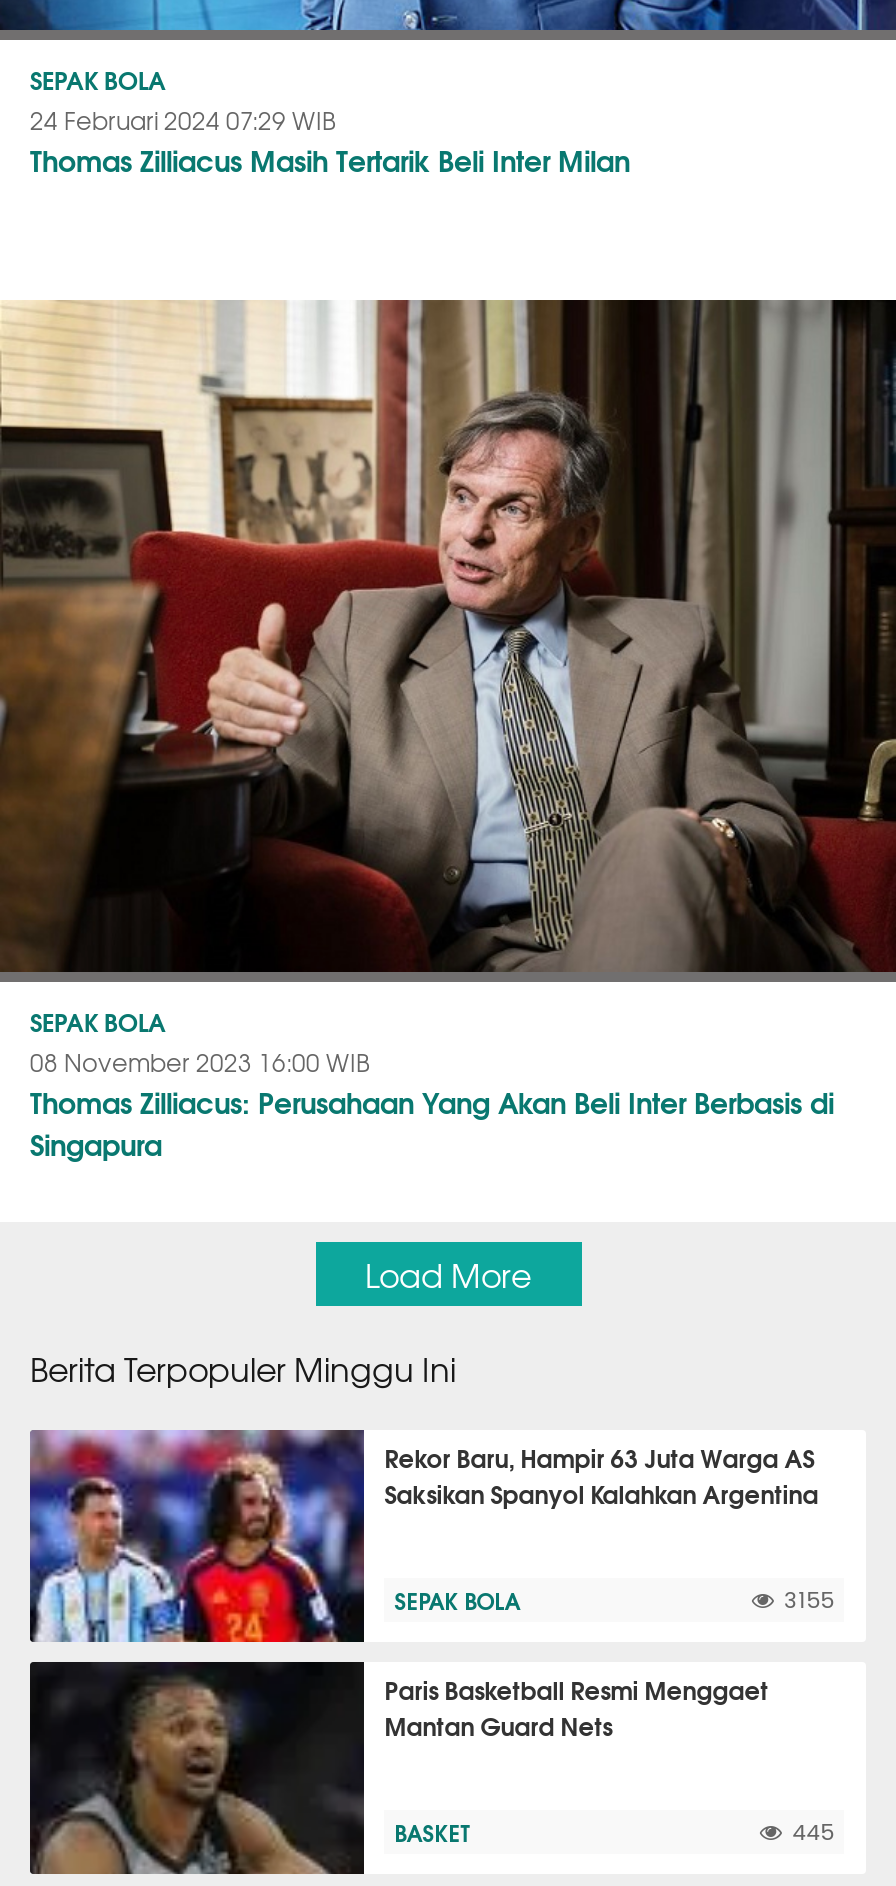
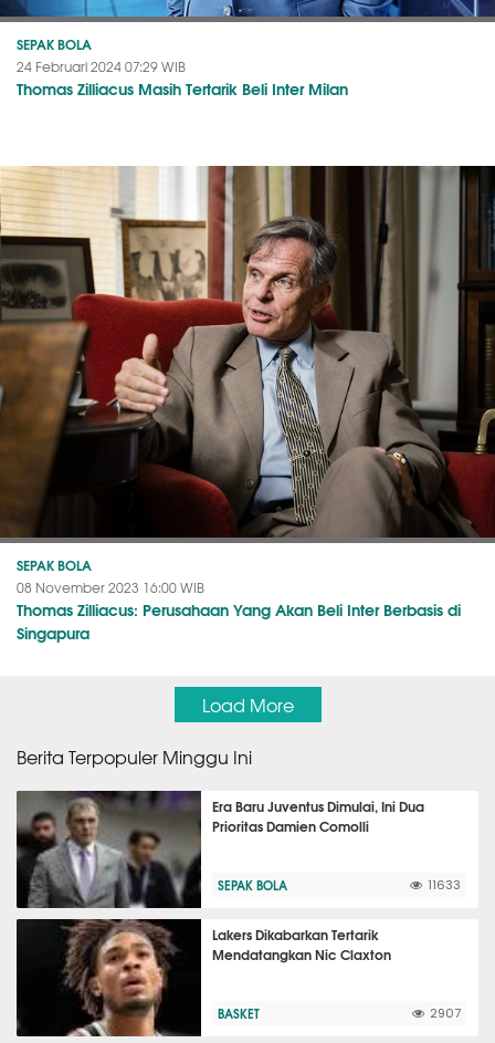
[28,1430,818,1644] [image] | Rekor Baru, Hampir 63 Juta Warga AS | Saksikan Spanyol Kalahkan Argentina -> [15,790,425,909] [image] | Era Baru Juventus Dimulai, Ini Dua | Prioritas Damien Comolli
[784,1590,834,1612] 3155 -> [428,879,461,891] 11633
[34,1662,768,1876] [image] | Paris Basketball Resmi Menggaet | Mantan Guard Nets -> [17,918,391,1037] [image] | Lakers Dikabarkan Tertarik | Mendatangkan Nic Claxton
[792,1822,834,1844] 445 -> [430,1008,461,1020] 2907

